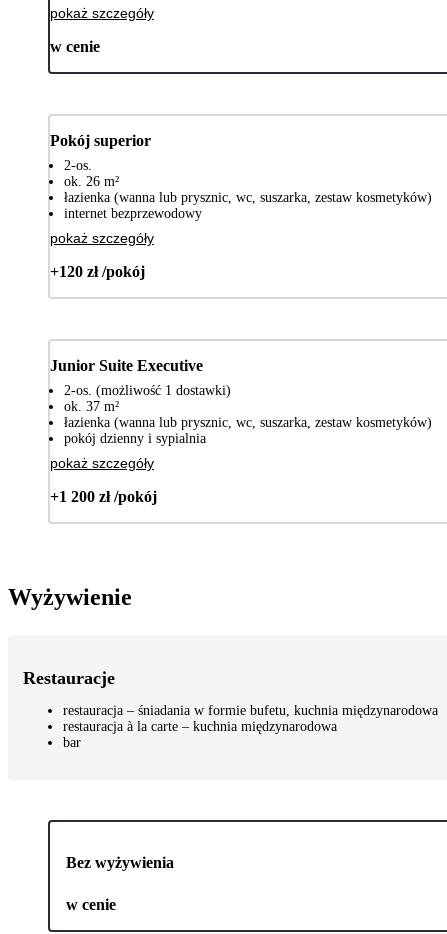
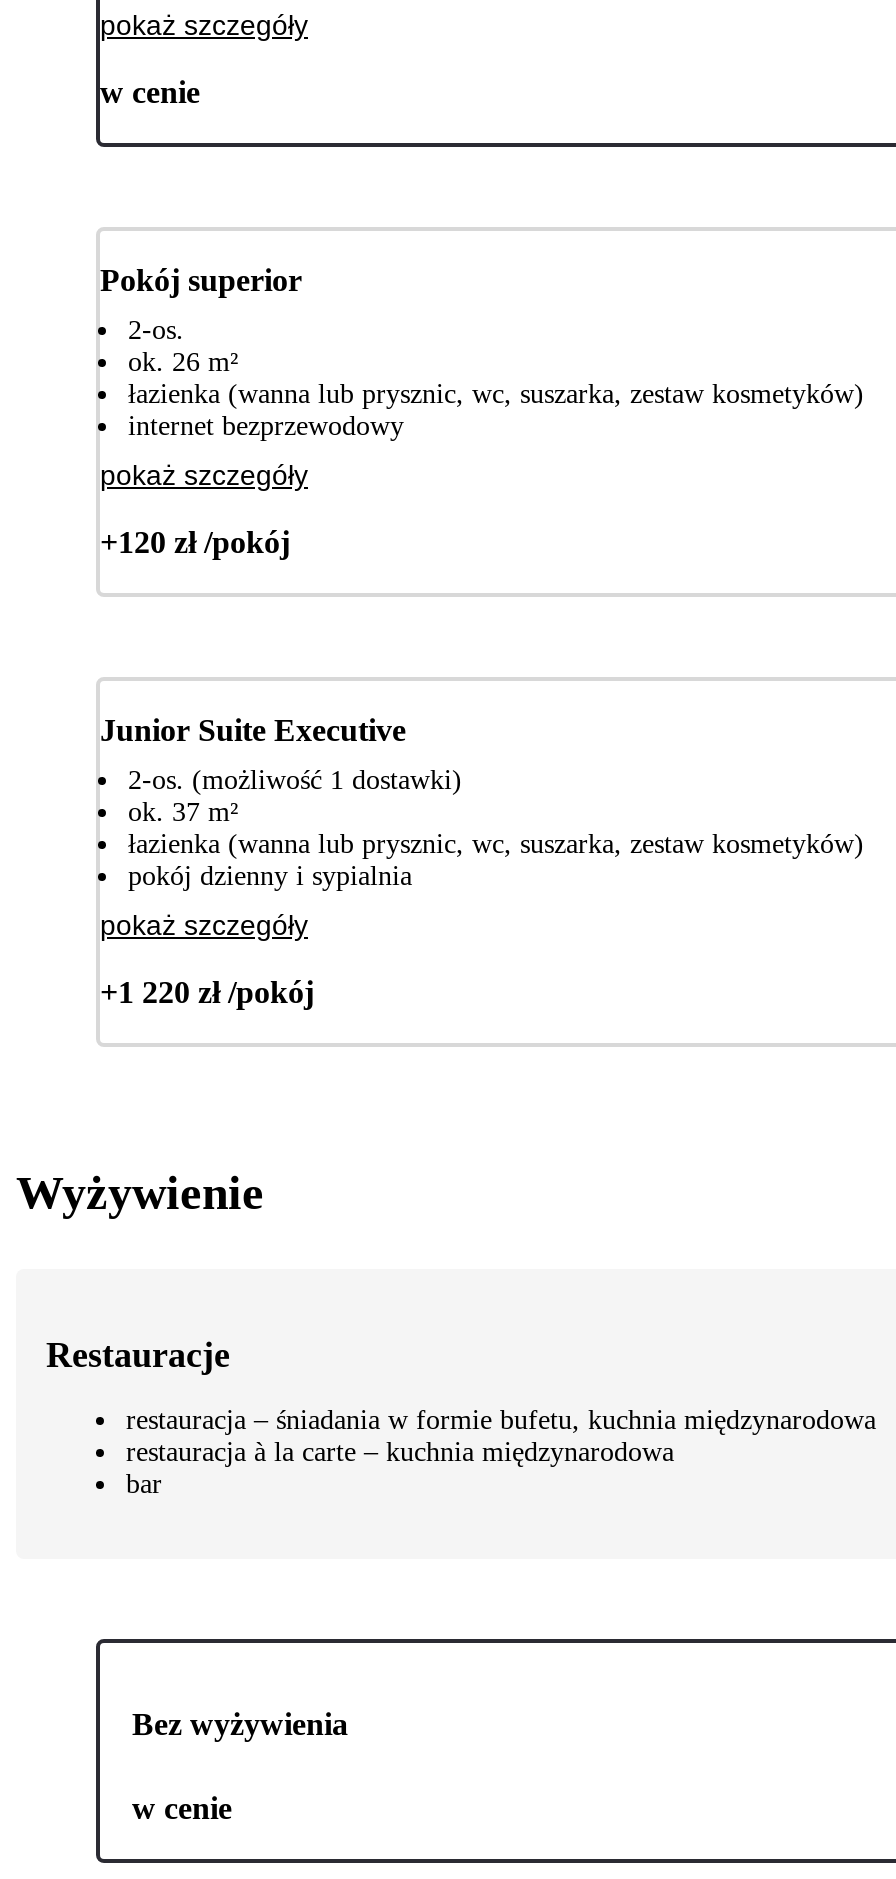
[50,488,157,505] +1 200 zł /pokój -> [100,975,314,1009] +1 220 zł /pokój

